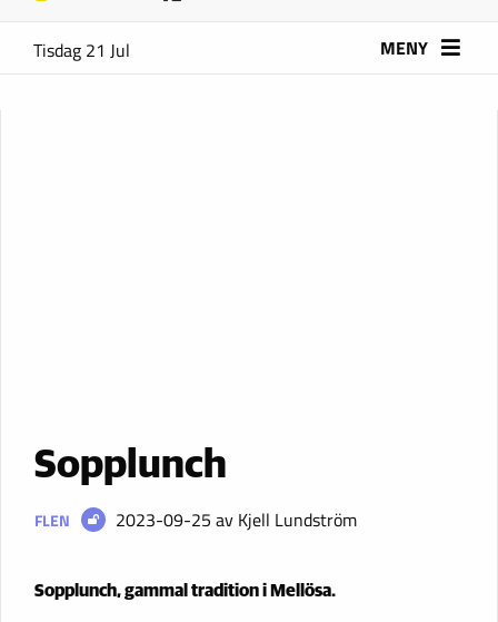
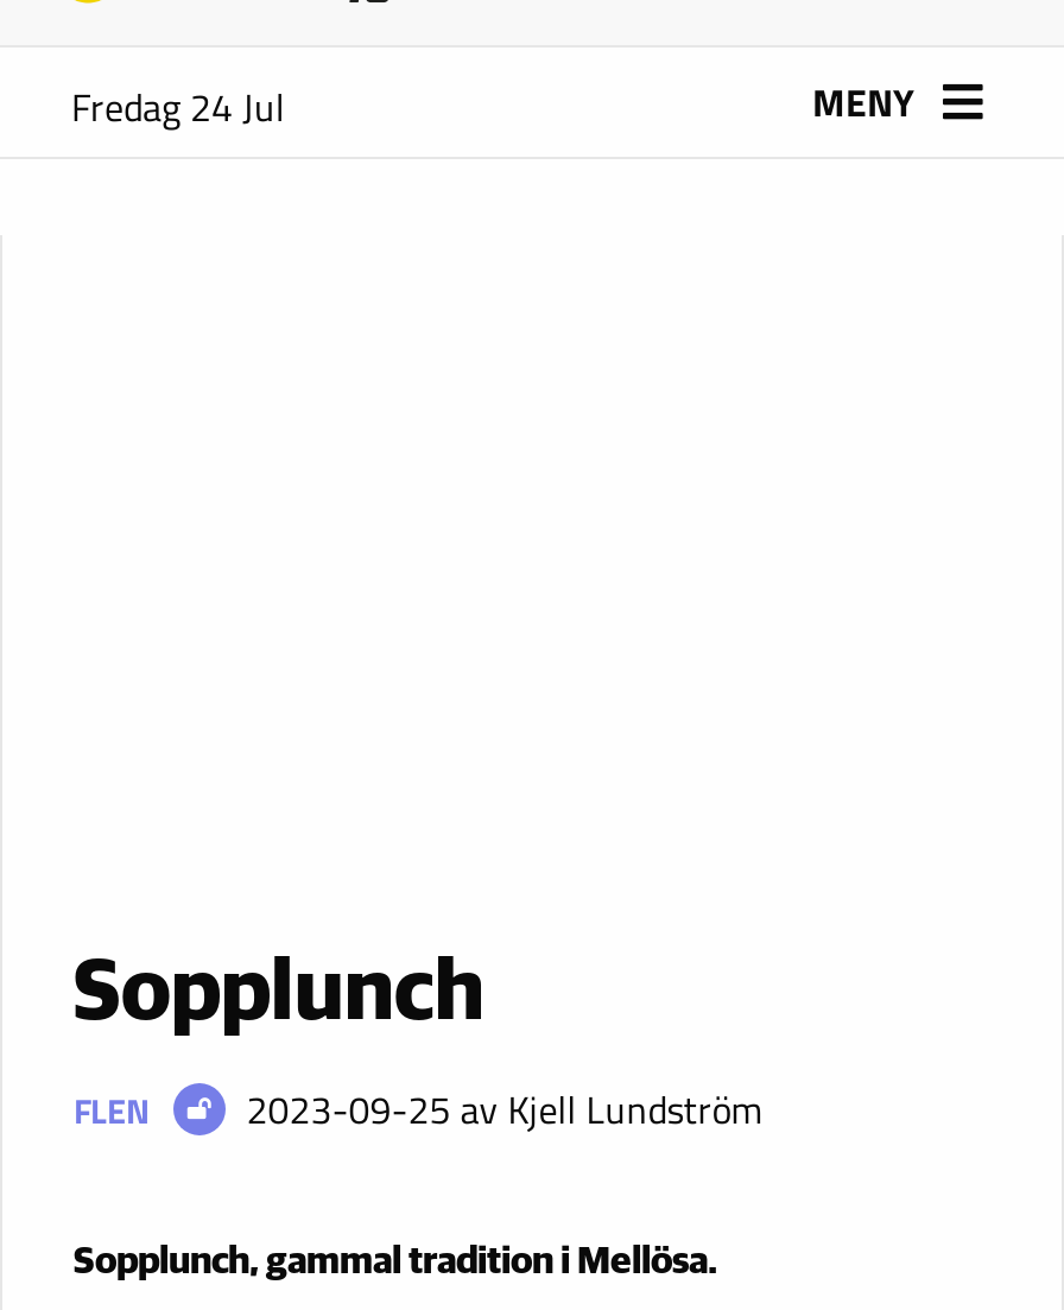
[33,37,130,63] Tisdag 21 Jul -> [71,78,285,135] Fredag 24 Jul

